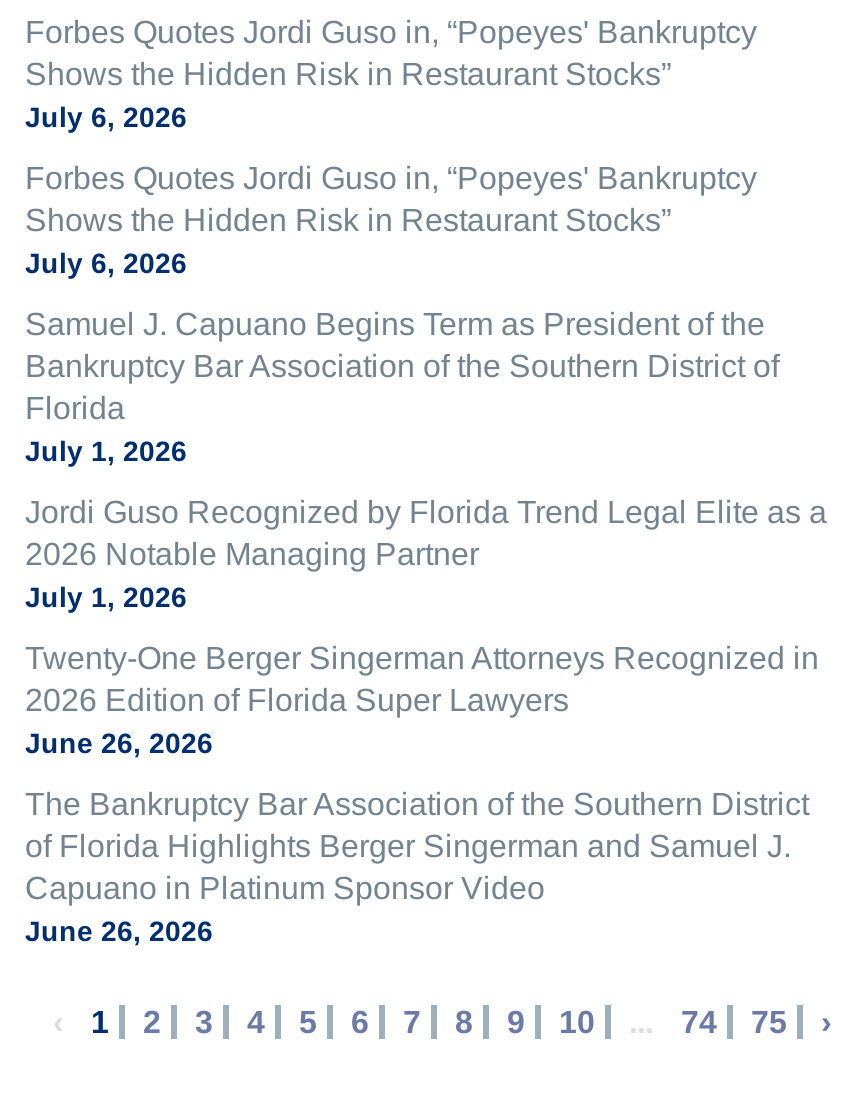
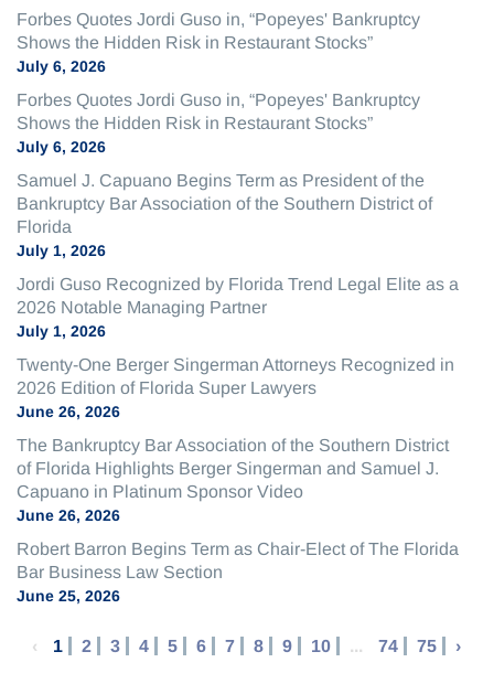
none -> [17,540,459,605] Robert Barron Begins Term as Chair-Elect of The Florida | Bar Business Law Section | June 25, 2026

